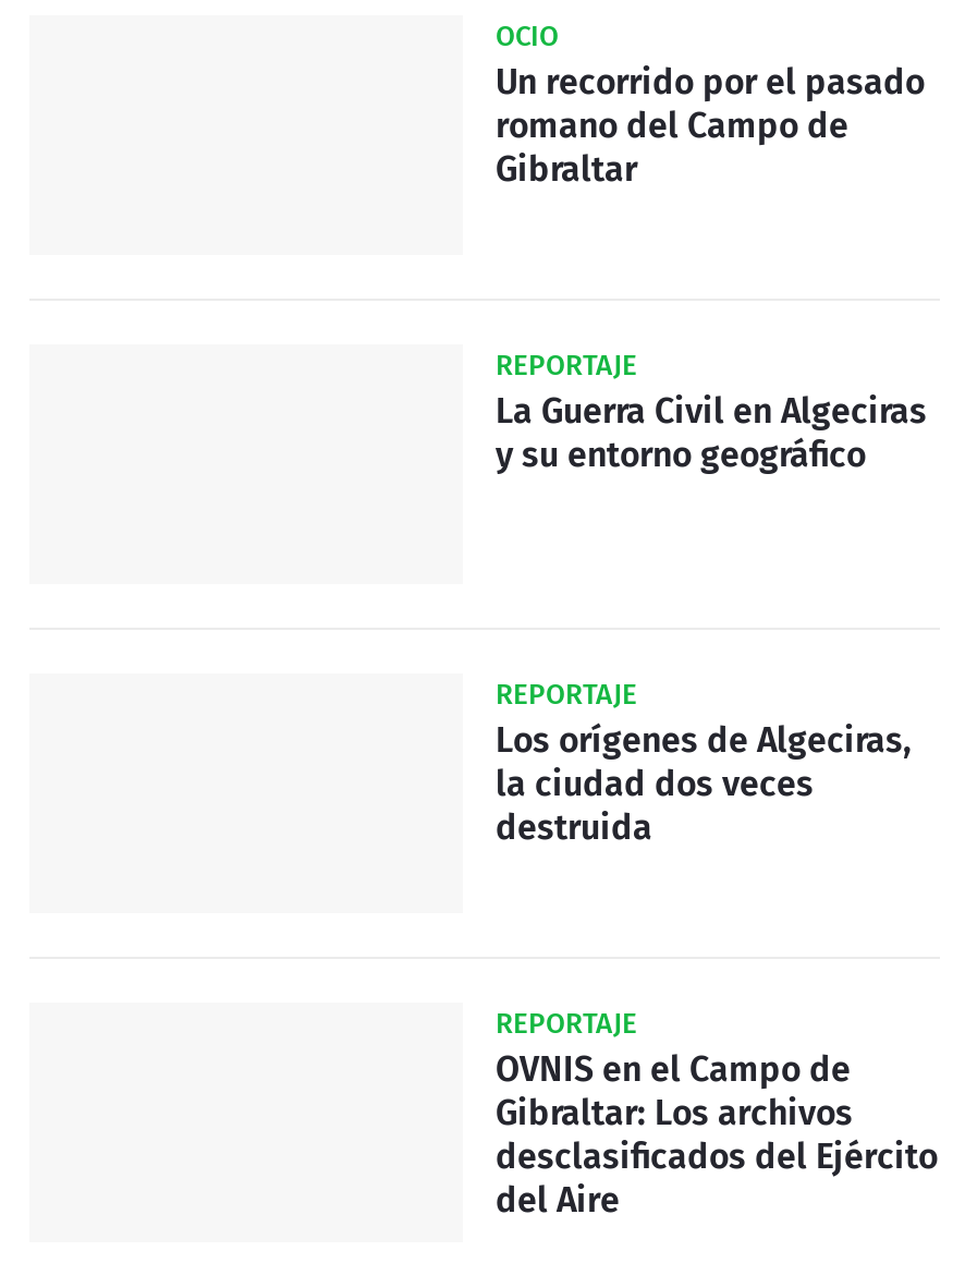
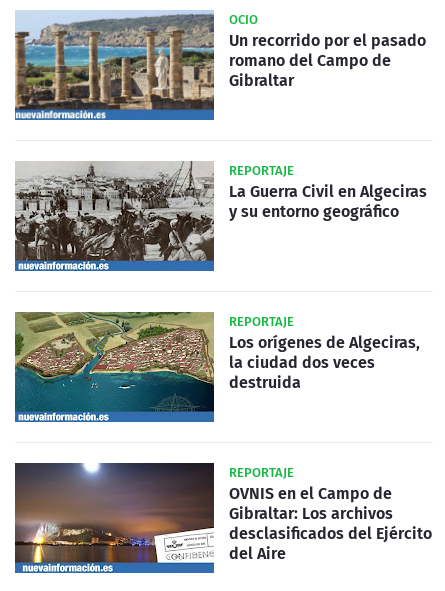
none -> [14,10,215,121] [image]
none -> [14,160,215,272] [image]
none -> [14,311,215,423] [image]
none -> [14,462,215,574] [image]

